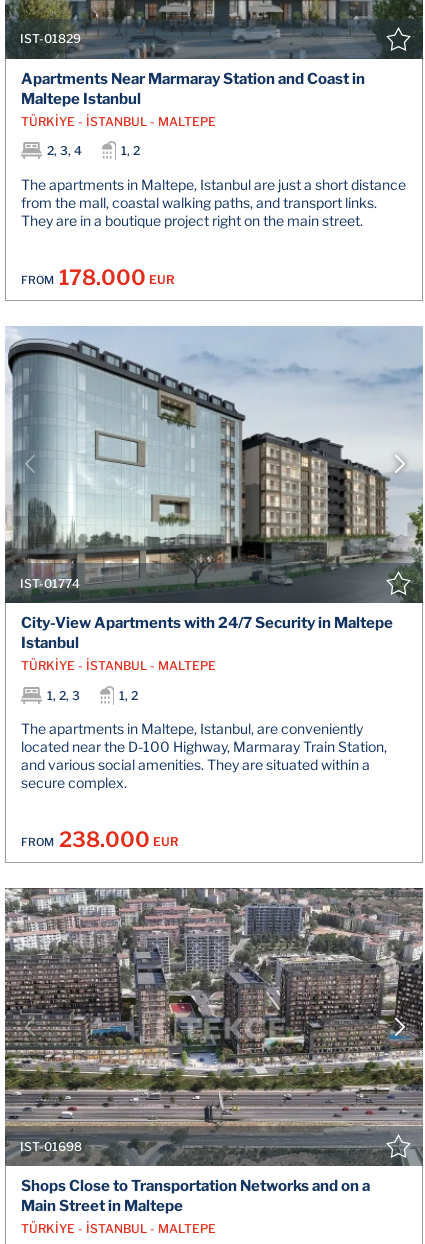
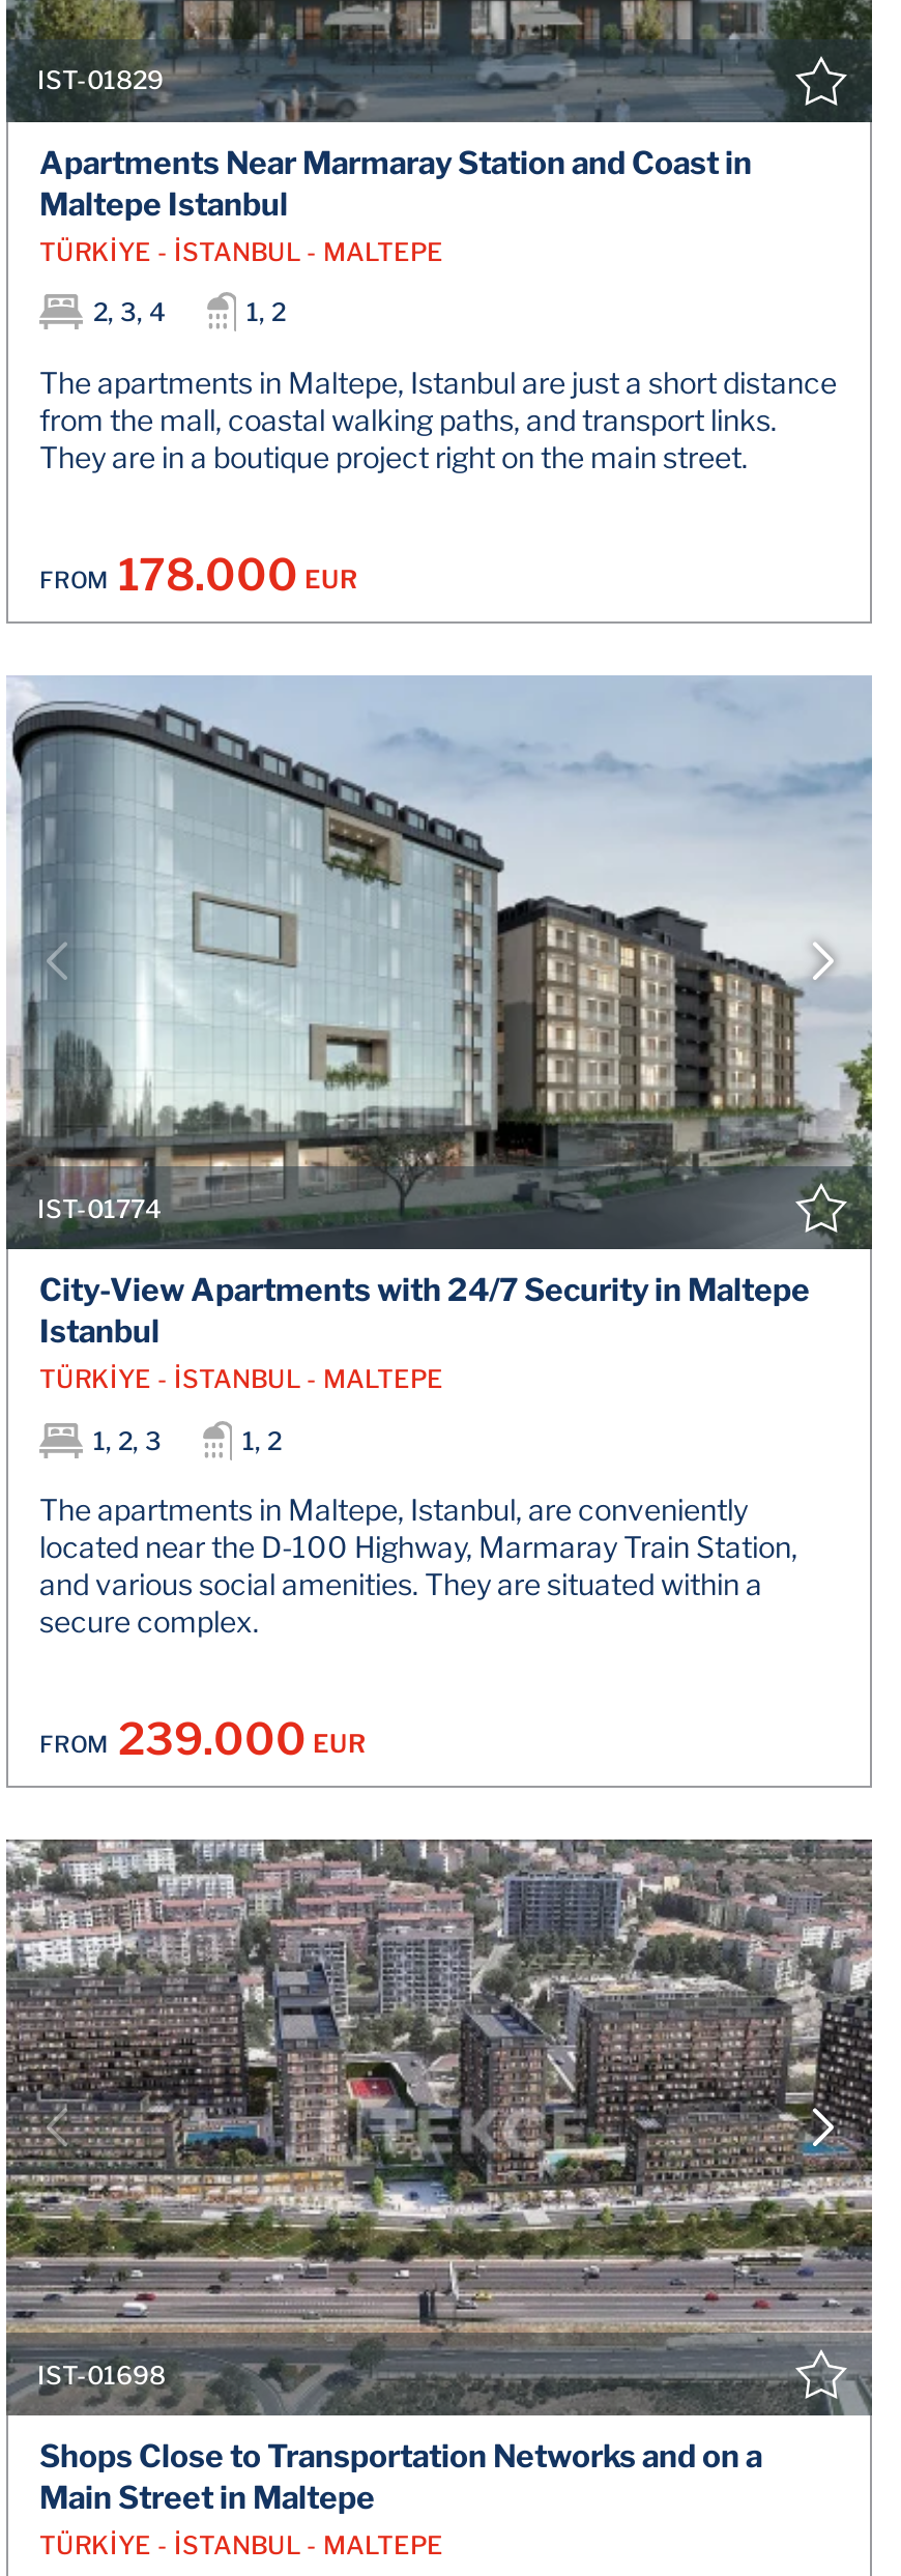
[21,827,179,852] FROM 238.000 EUR -> [39,1714,367,1766] FROM 239.000 EUR

